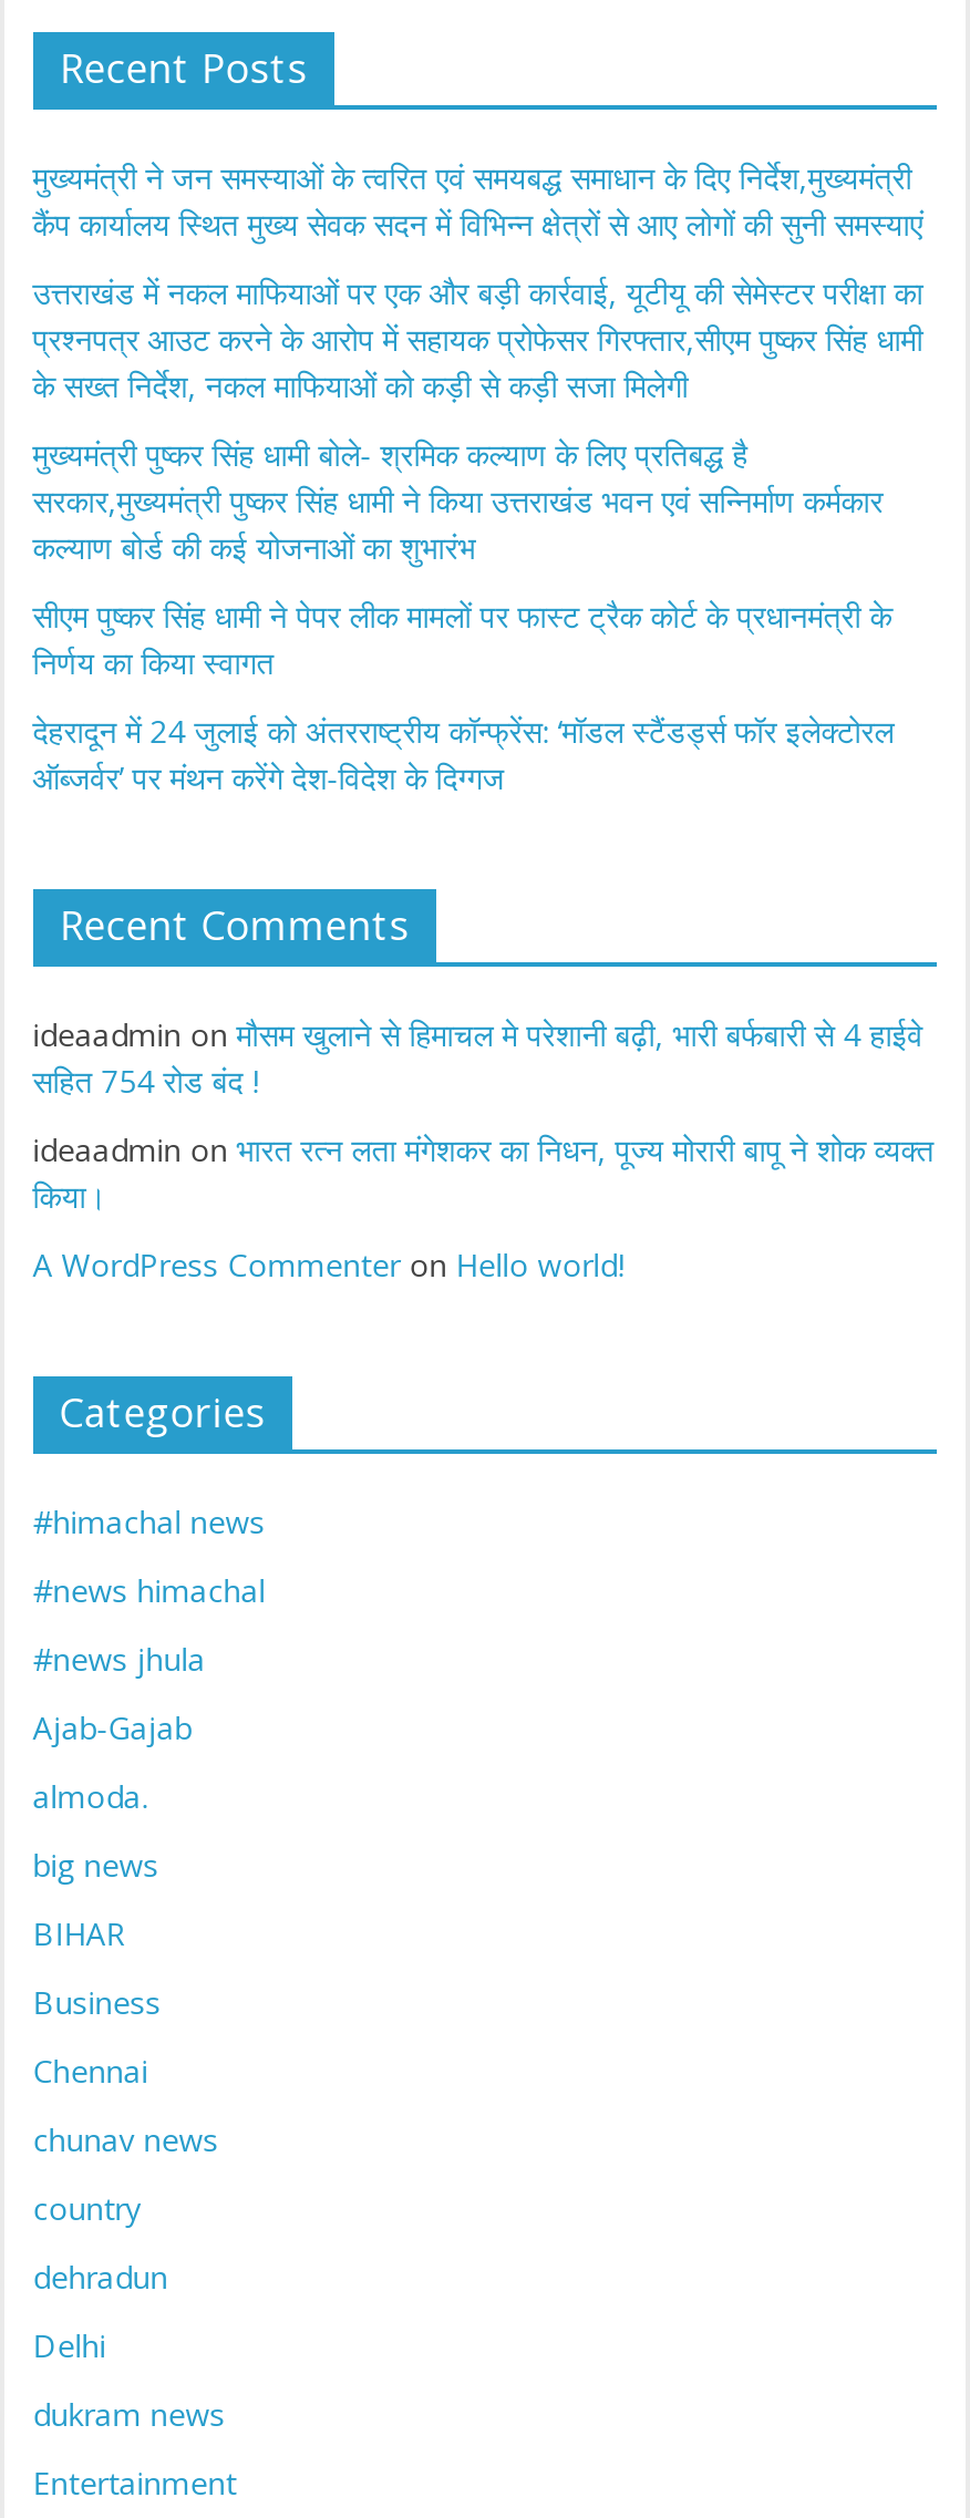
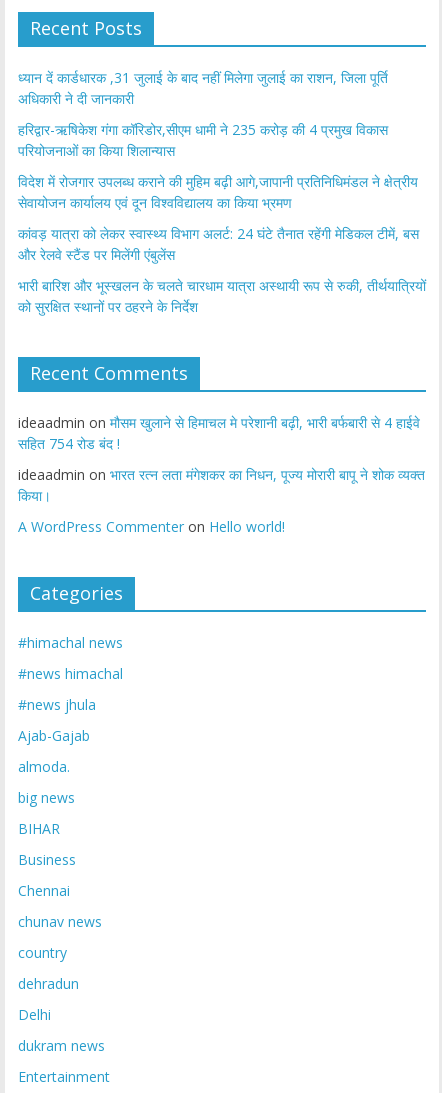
[33,157,923,245] मुख्यमंत्री ने जन समस्याओं के त्वरित एवं समयबद्ध समाधान के दिए निर्देश,मुख्यमंत्री | कैंप कार्यालय स्थित मुख्य सेवक सदन में विभिन्न क्षेत्रों से आए लोगों की सुनी समस्याएं -> [18,68,388,108] ध्यान दें कार्डधारक ,31 जुलाई के बाद नहीं मिलेगा जुलाई का राशन, जिला पूर्ति | अधिकारी ने दी जानकारी
[33,272,923,407] उत्तराखंड में नकल माफियाओं पर एक और बड़ी कार्रवाई, यूटीयू की सेमेस्टर परीक्षा का | प्रश्नपत्र आउट करने के आरोप में सहायक प्रोफेसर गिरफ्तार,सीएम पुष्कर सिंह धामी | के सख्त निर्देश, नकल माफियाओं को कड़ी से कड़ी सजा मिलेगी -> [18,120,388,160] हरिद्वार-ऋषिकेश गंगा कॉरिडोर,सीएम धामी ने 235 करोड़ की 4 प्रमुख विकास | परियोजनाओं का किया शिलान्यास
[33,433,883,568] मुख्यमंत्री पुष्कर सिंह धामी बोले- श्रमिक कल्याण के लिए प्रतिबद्ध है | सरकार,मुख्यमंत्री पुष्कर सिंह धामी ने किया उत्तराखंड भवन एवं सन्निर्माण कर्मकार | कल्याण बोर्ड की कई योजनाओं का शुभारंभ -> [18,172,418,212] विदेश में रोजगार उपलब्ध कराने की मुहिम बढ़ी आगे,जापानी प्रतिनिधिमंडल ने क्षेत्रीय | सेवायोजन कार्यालय एवं दून विश्वविद्यालय का किया भ्रमण
[33,595,892,684] सीएम पुष्कर सिंह धामी ने पेपर लीक मामलों पर फास्ट ट्रैक कोर्ट के प्रधानमंत्री के | निर्णय का किया स्वागत -> [18,224,419,264] कांवड़ यात्रा को लेकर स्वास्थ्य विभाग अलर्ट: 24 घंटे तैनात रहेंगी मेडिकल टीमें, बस | और रेलवे स्टैंड पर मिलेंगी एंबुलेंस
[33,710,894,799] देहरादून में 24 जुलाई को अंतरराष्ट्रीय कॉन्फ्रेंस: ‘मॉडल स्टैंडर्ड्स फॉर इलेक्टोरल | ऑब्जर्वर’ पर मंथन करेंगे देश-विदेश के दिग्गज -> [18,276,426,316] भारी बारिश और भूस्खलन के चलते चारधाम यात्रा अस्थायी रूप से रुकी, तीर्थयात्रियों | को सुरक्षित स्थानों पर ठहरने के निर्देश

